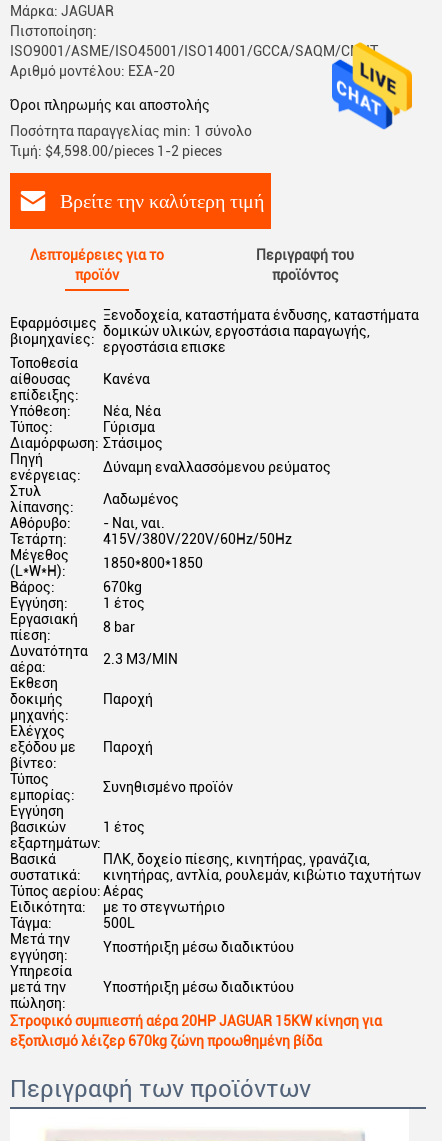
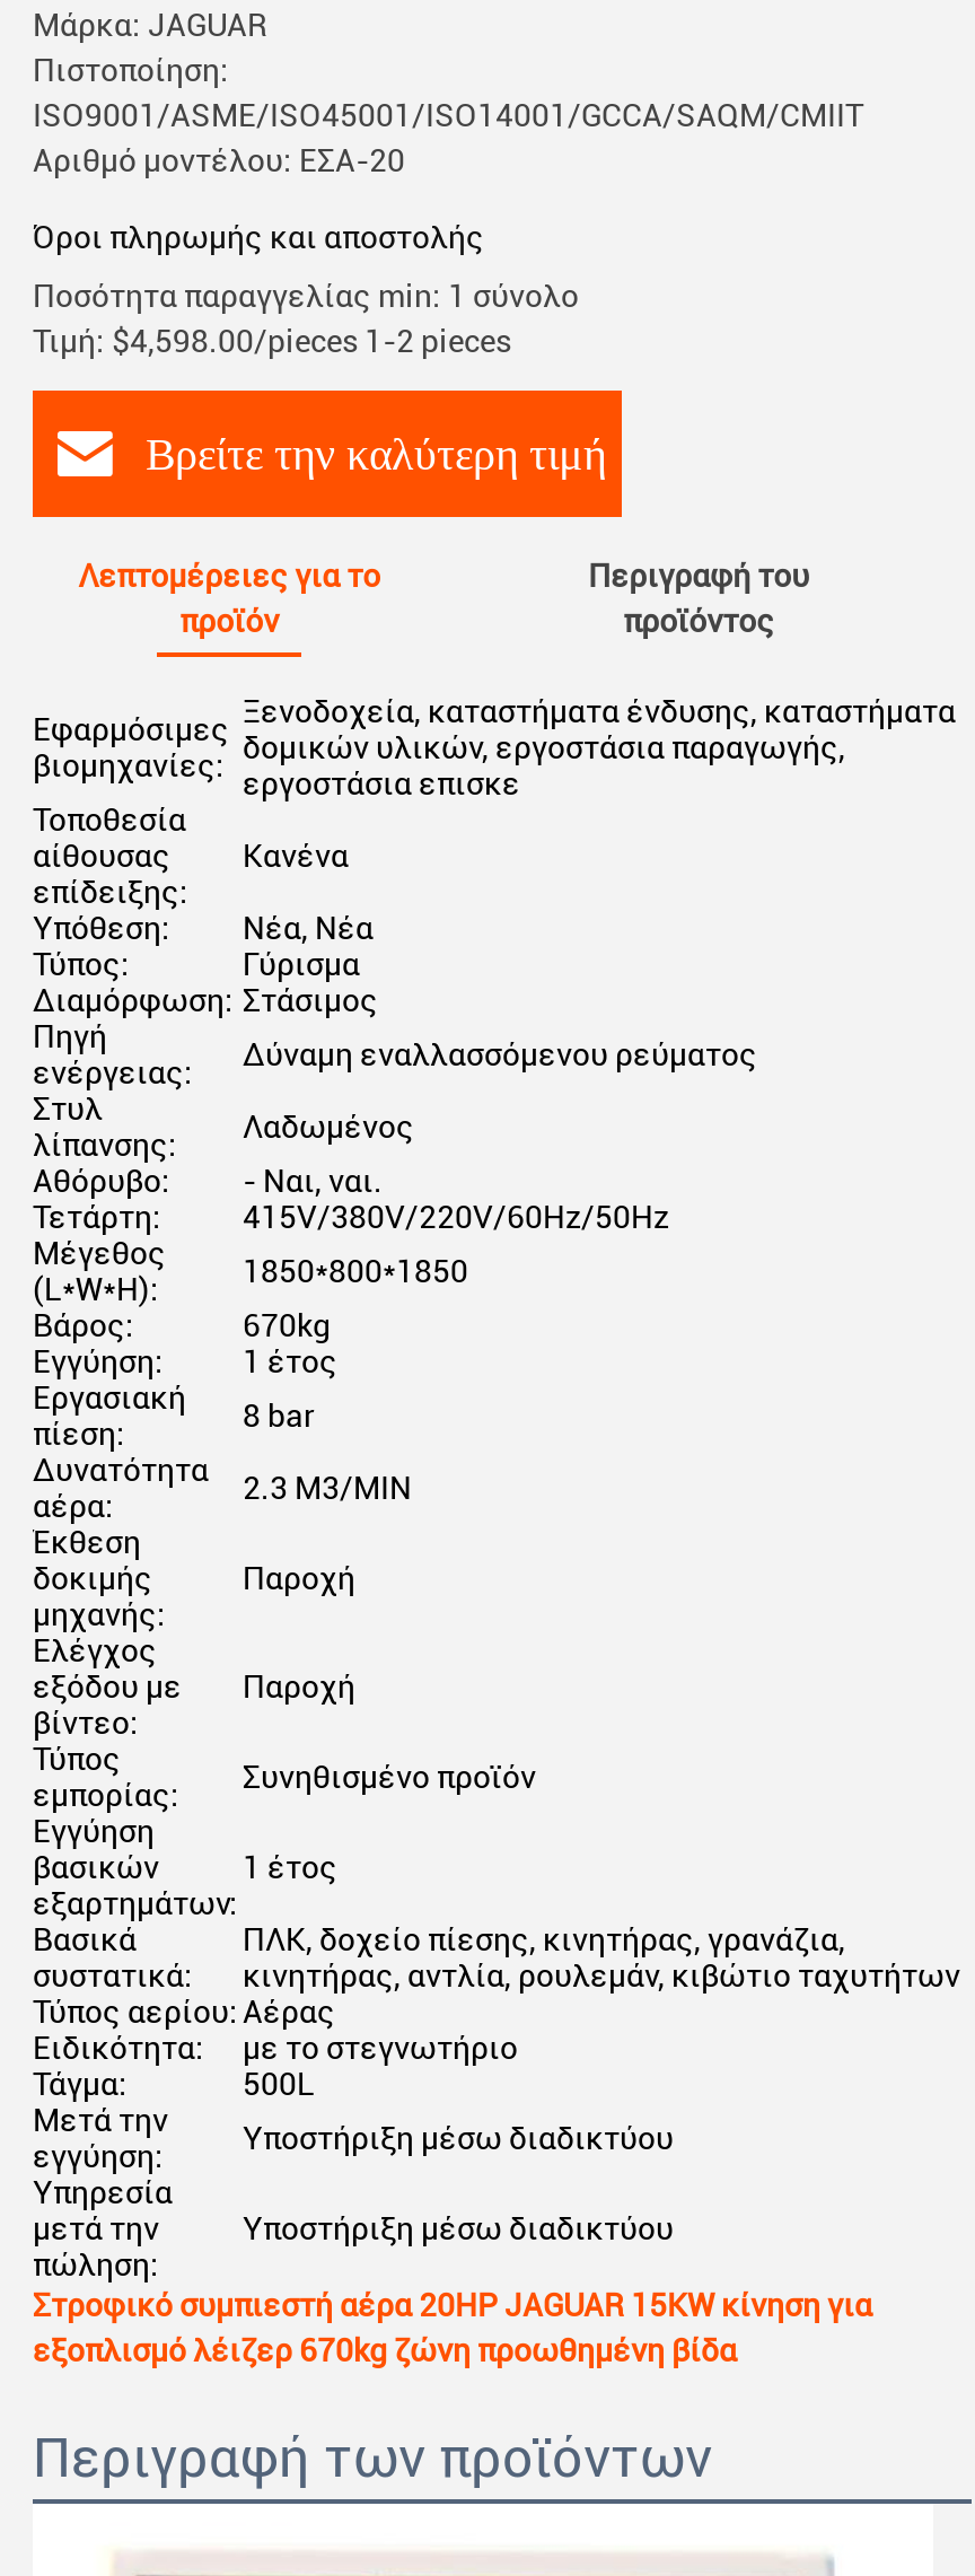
[331,54,413,130] [image] -> none

